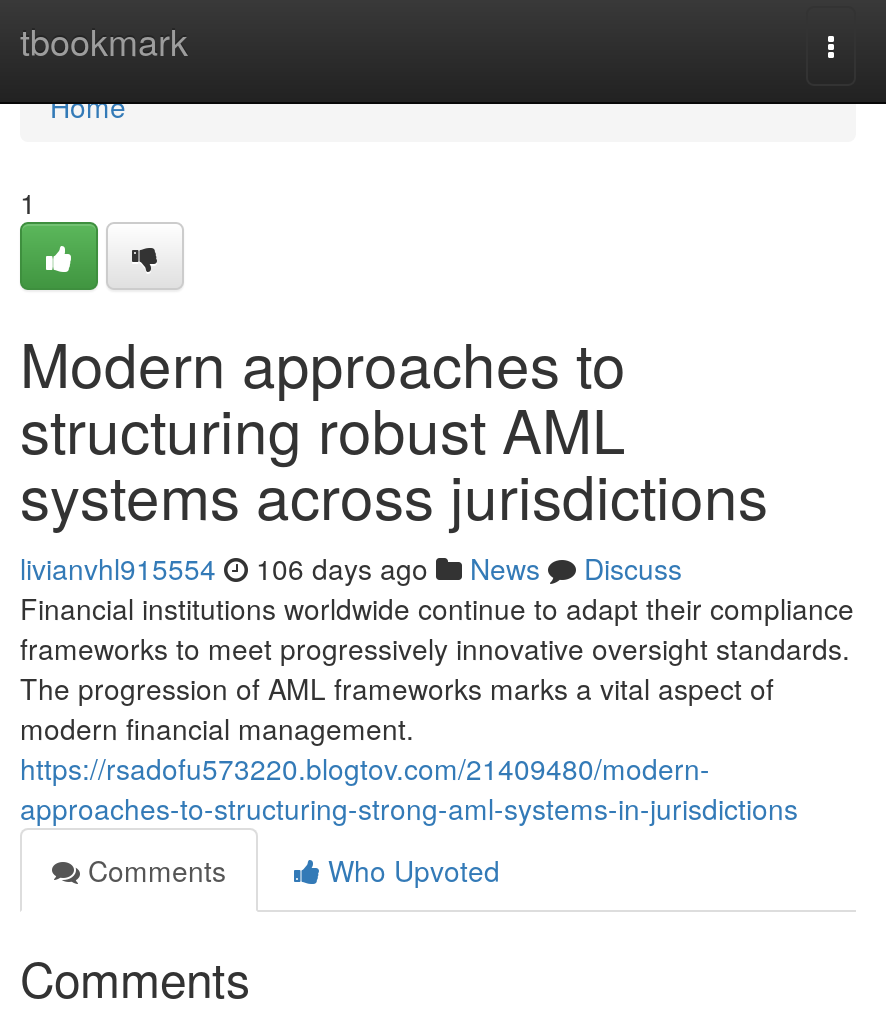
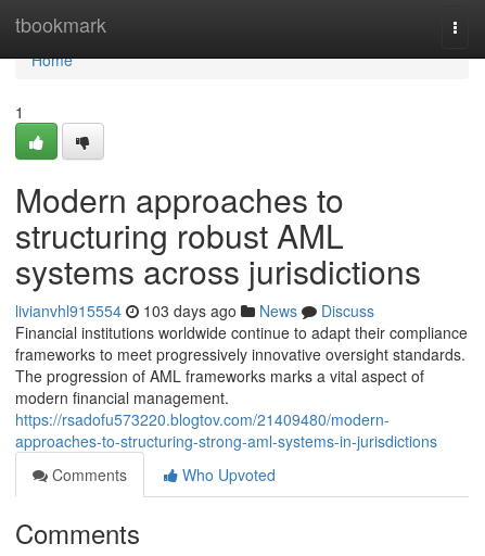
[20,548,682,588] livianvhl915554 106 days ago News Discuss -> [15,300,374,321] livianvhl915554 103 days ago News Discuss

